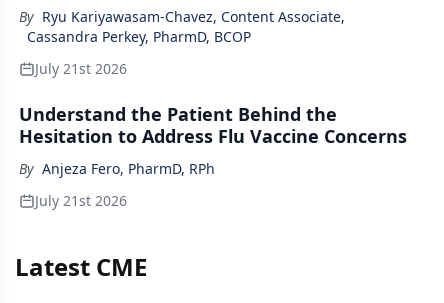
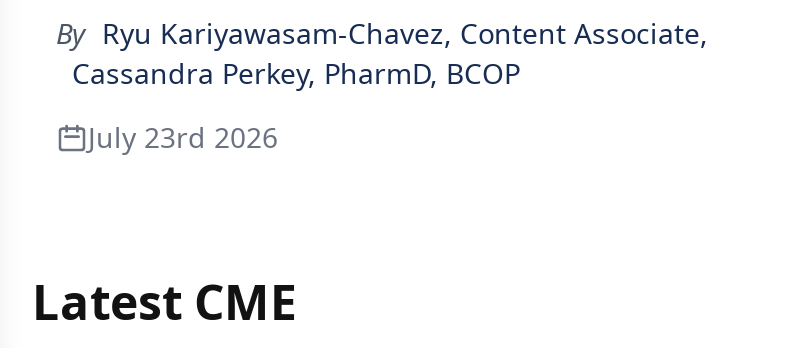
[19,59,407,210] July 21st 2026 | Understand the Patient Behind the | Hesitation to Address Flu Vaccine Concerns | By Anjeza Fero, PharmD, RPh | July 21st 2026 -> [88,118,278,156] July 23rd 2026

